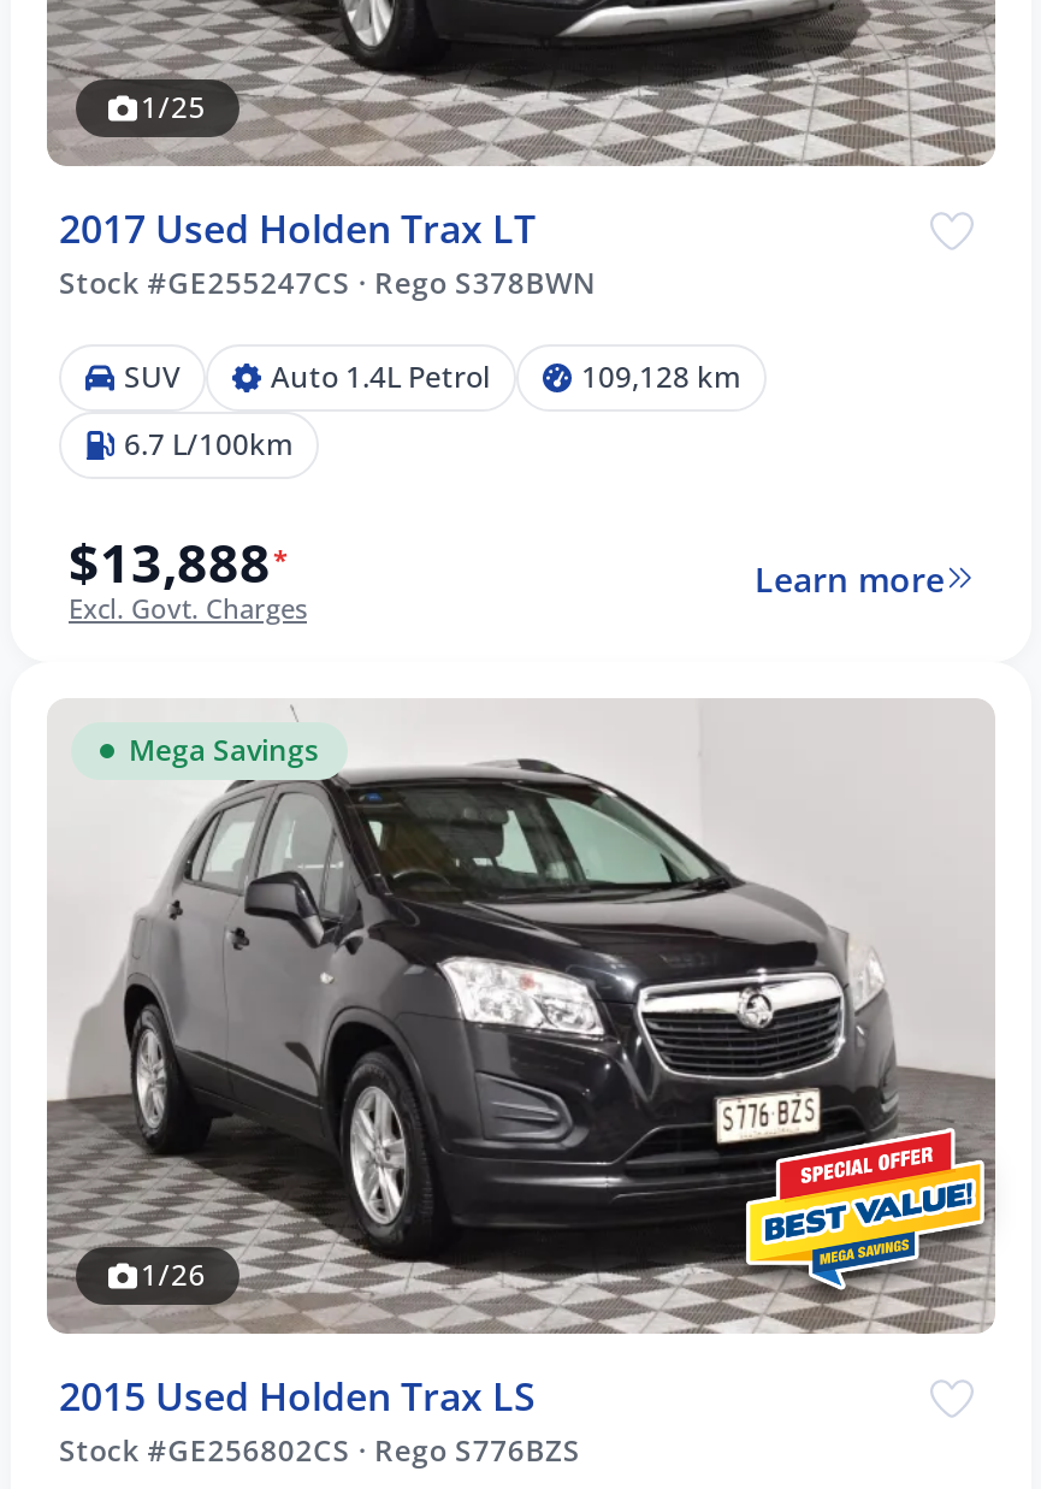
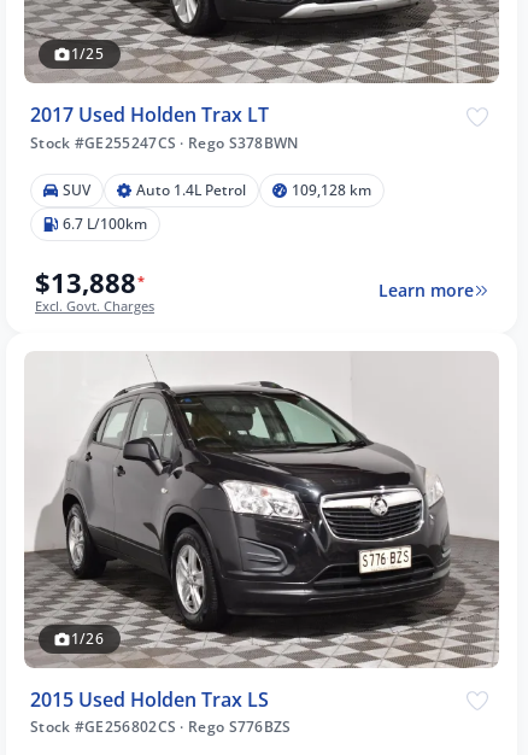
[129,731,319,772] Mega Savings -> none
[743,1127,986,1298] [image] -> [374,566,493,649] [image]

